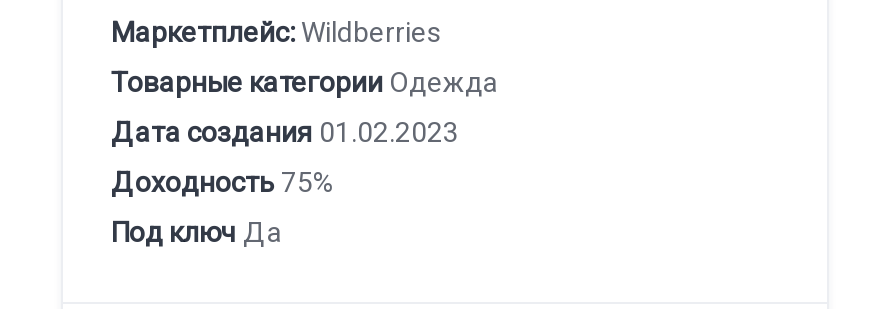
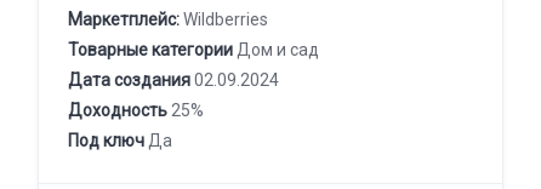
[111,65,499,97] Товарные категории Одежда -> [68,40,319,59] Товарные категории Дом и сад
[111,115,459,147] Дата создания 01.02.2023 -> [68,70,279,90] Дата создания 02.09.2024
[111,165,335,197] Доходность 75% -> [68,101,204,120] Доходность 25%

